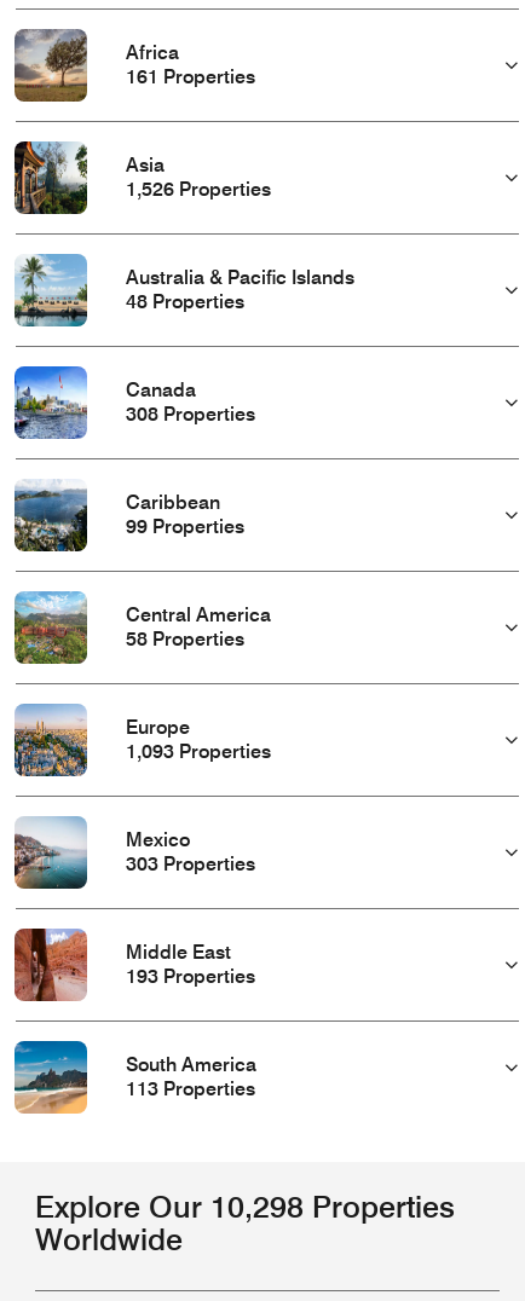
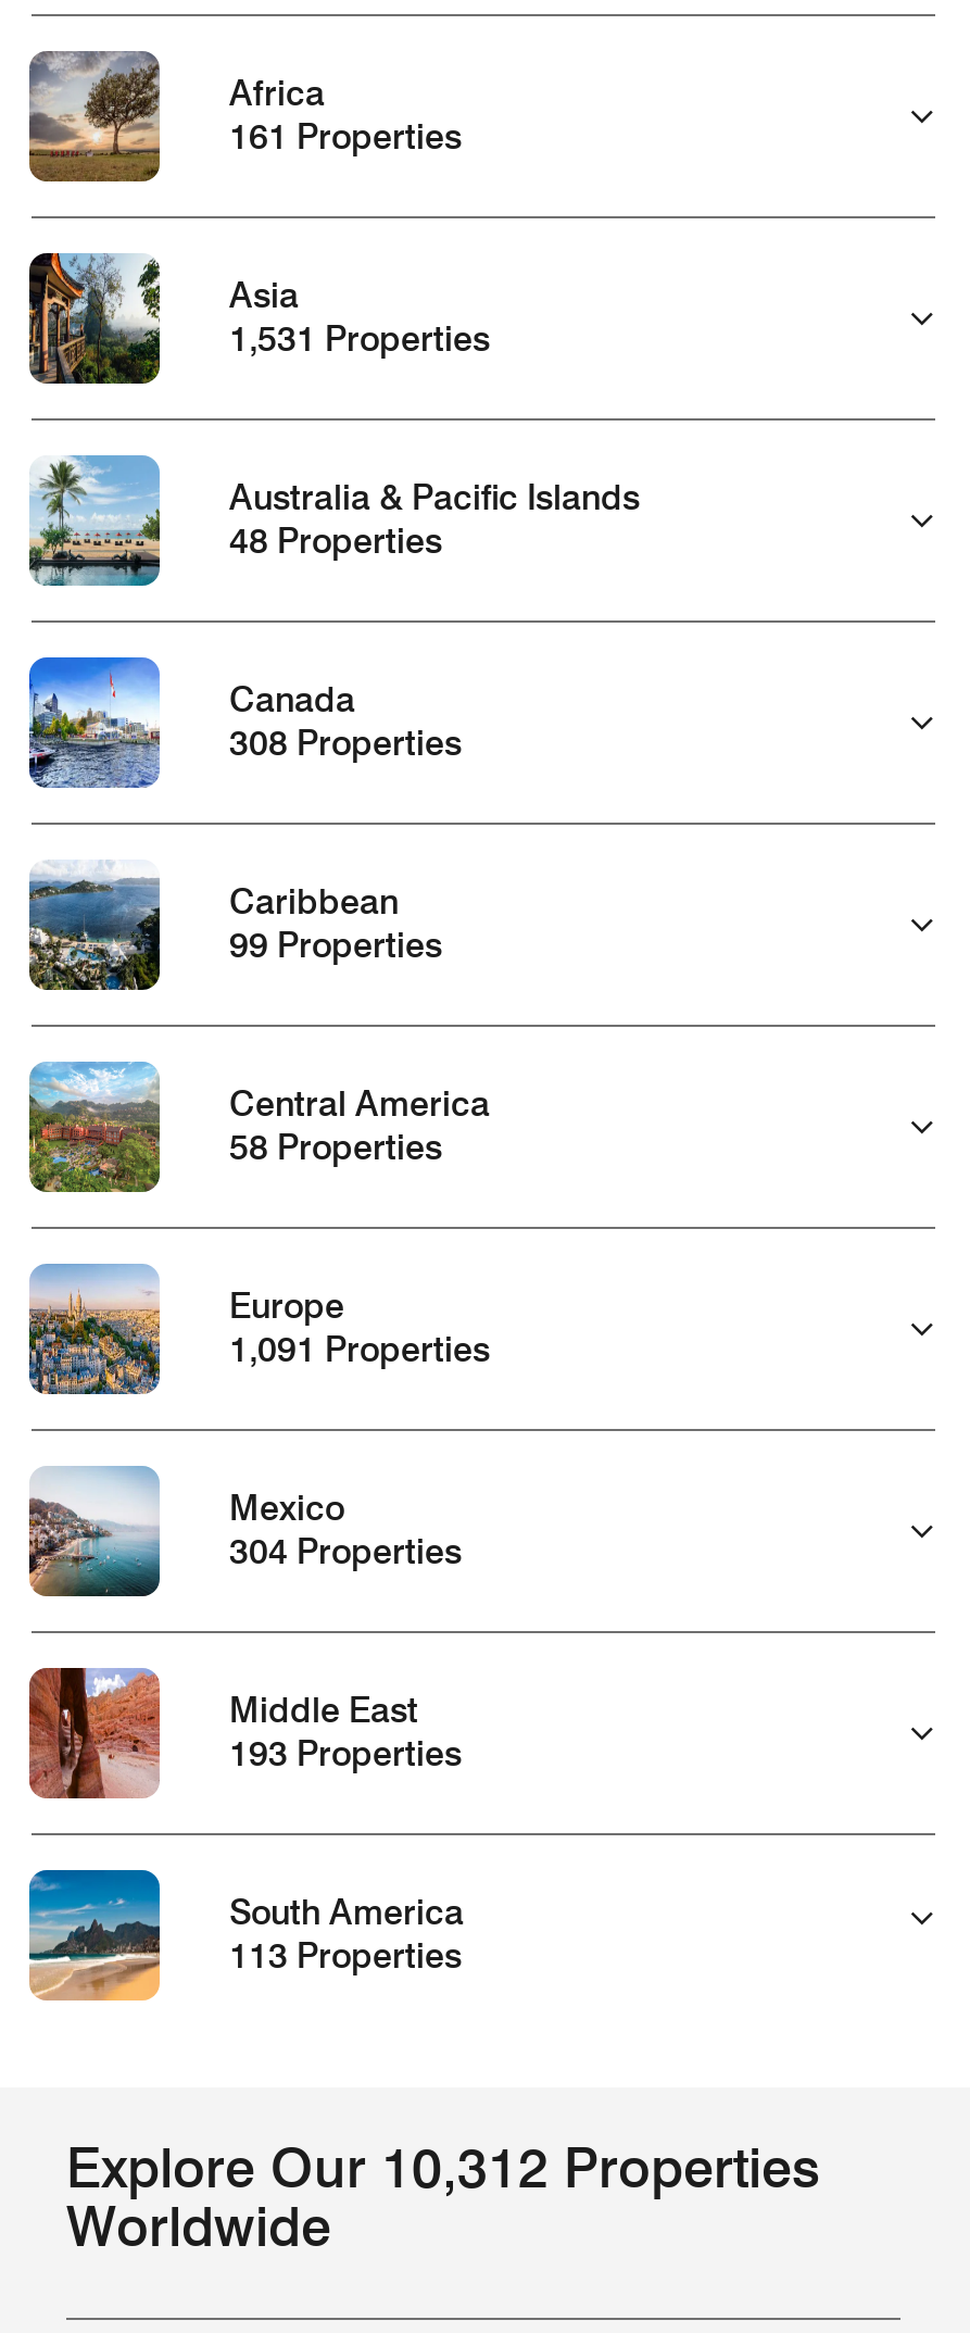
[126,178,271,201] 1,526 Properties -> [229,318,490,360] 1,531 Properties
[126,740,271,763] 1,093 Properties -> [229,1329,490,1370] 1,091 Properties
[126,852,255,875] 303 Properties -> [229,1531,462,1572] 304 Properties
[35,1189,455,1225] Explore Our 10,298 Properties -> [66,2135,820,2200] Explore Our 10,312 Properties

